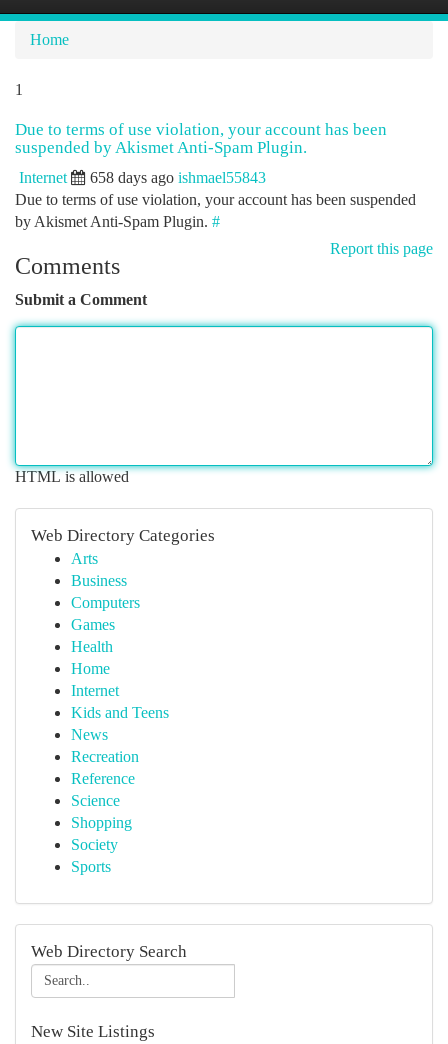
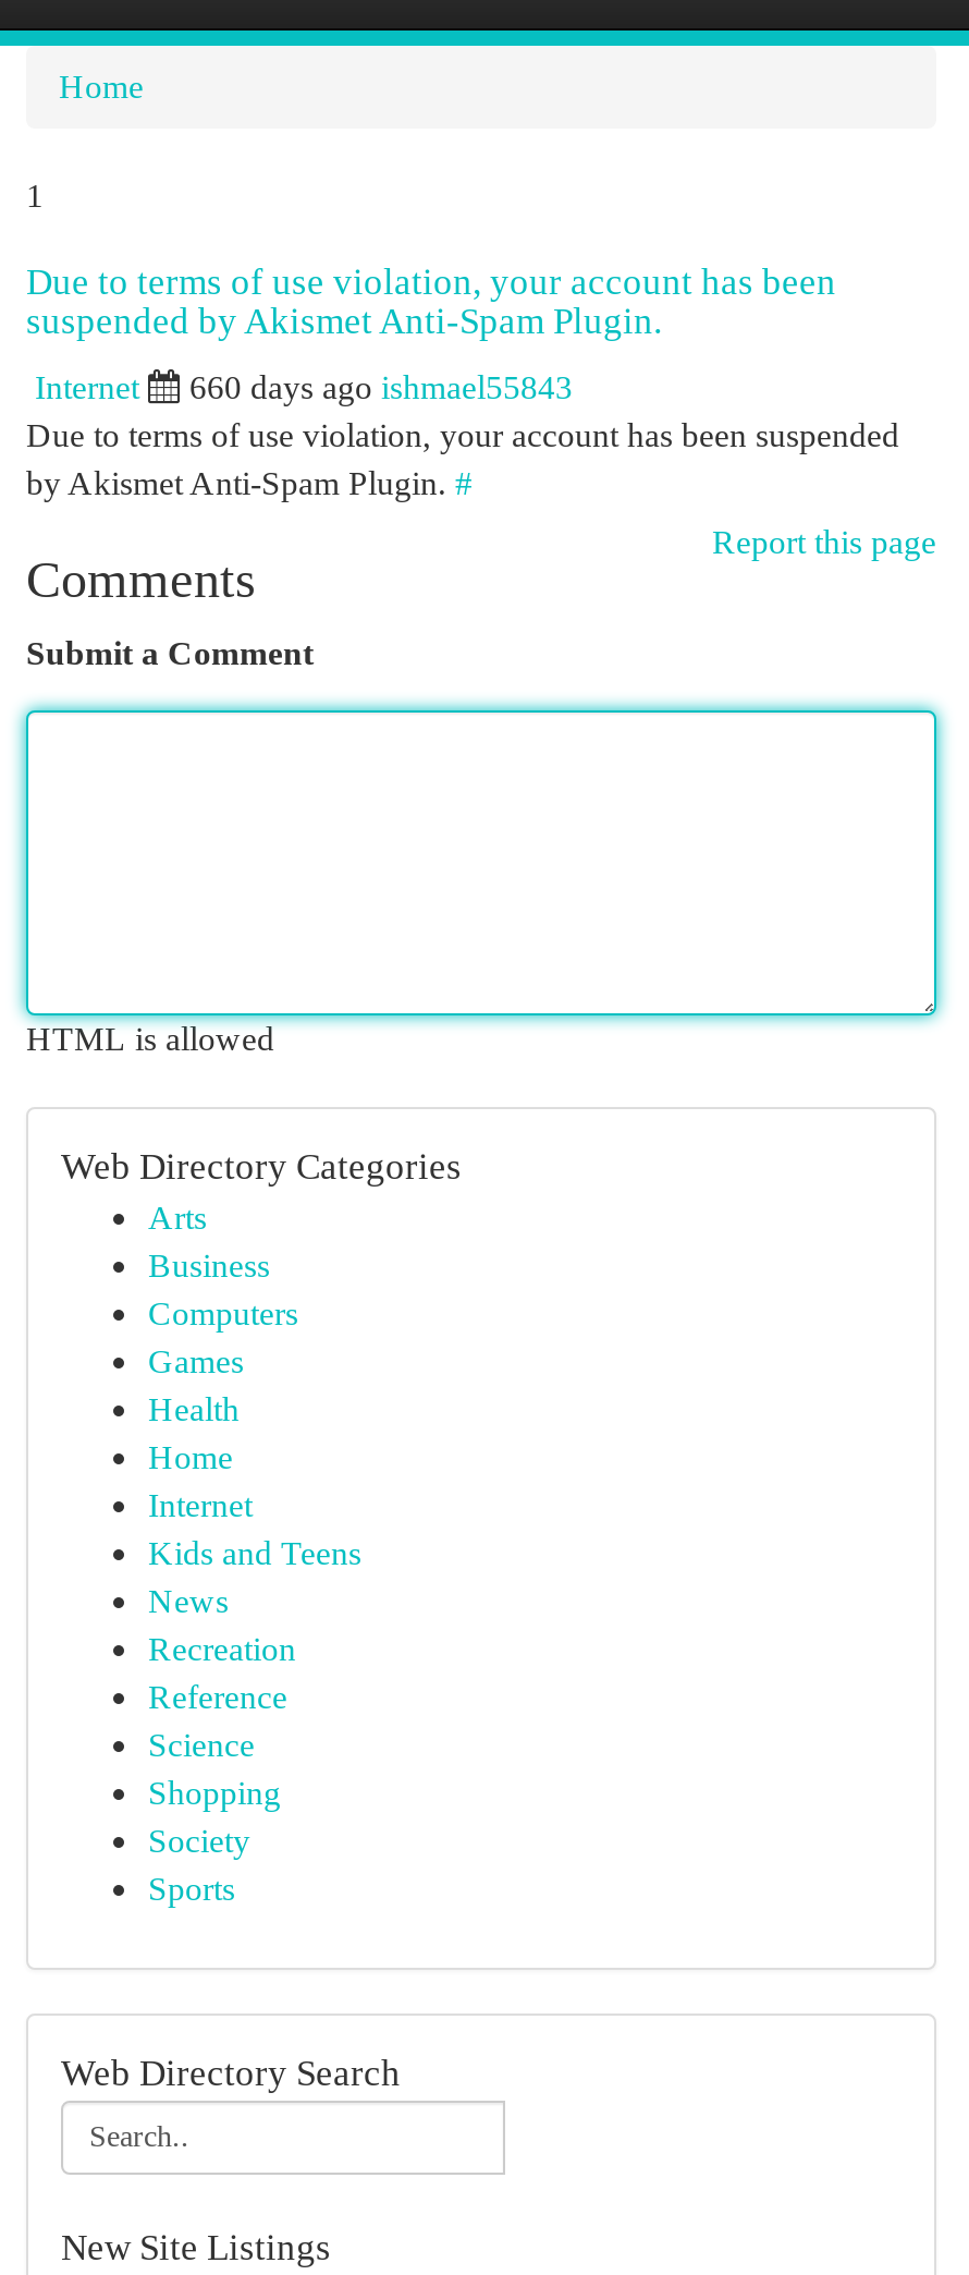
[90,169,266,186] 658 days ago ishmael55843 -> [189,368,573,405] 660 days ago ishmael55843

